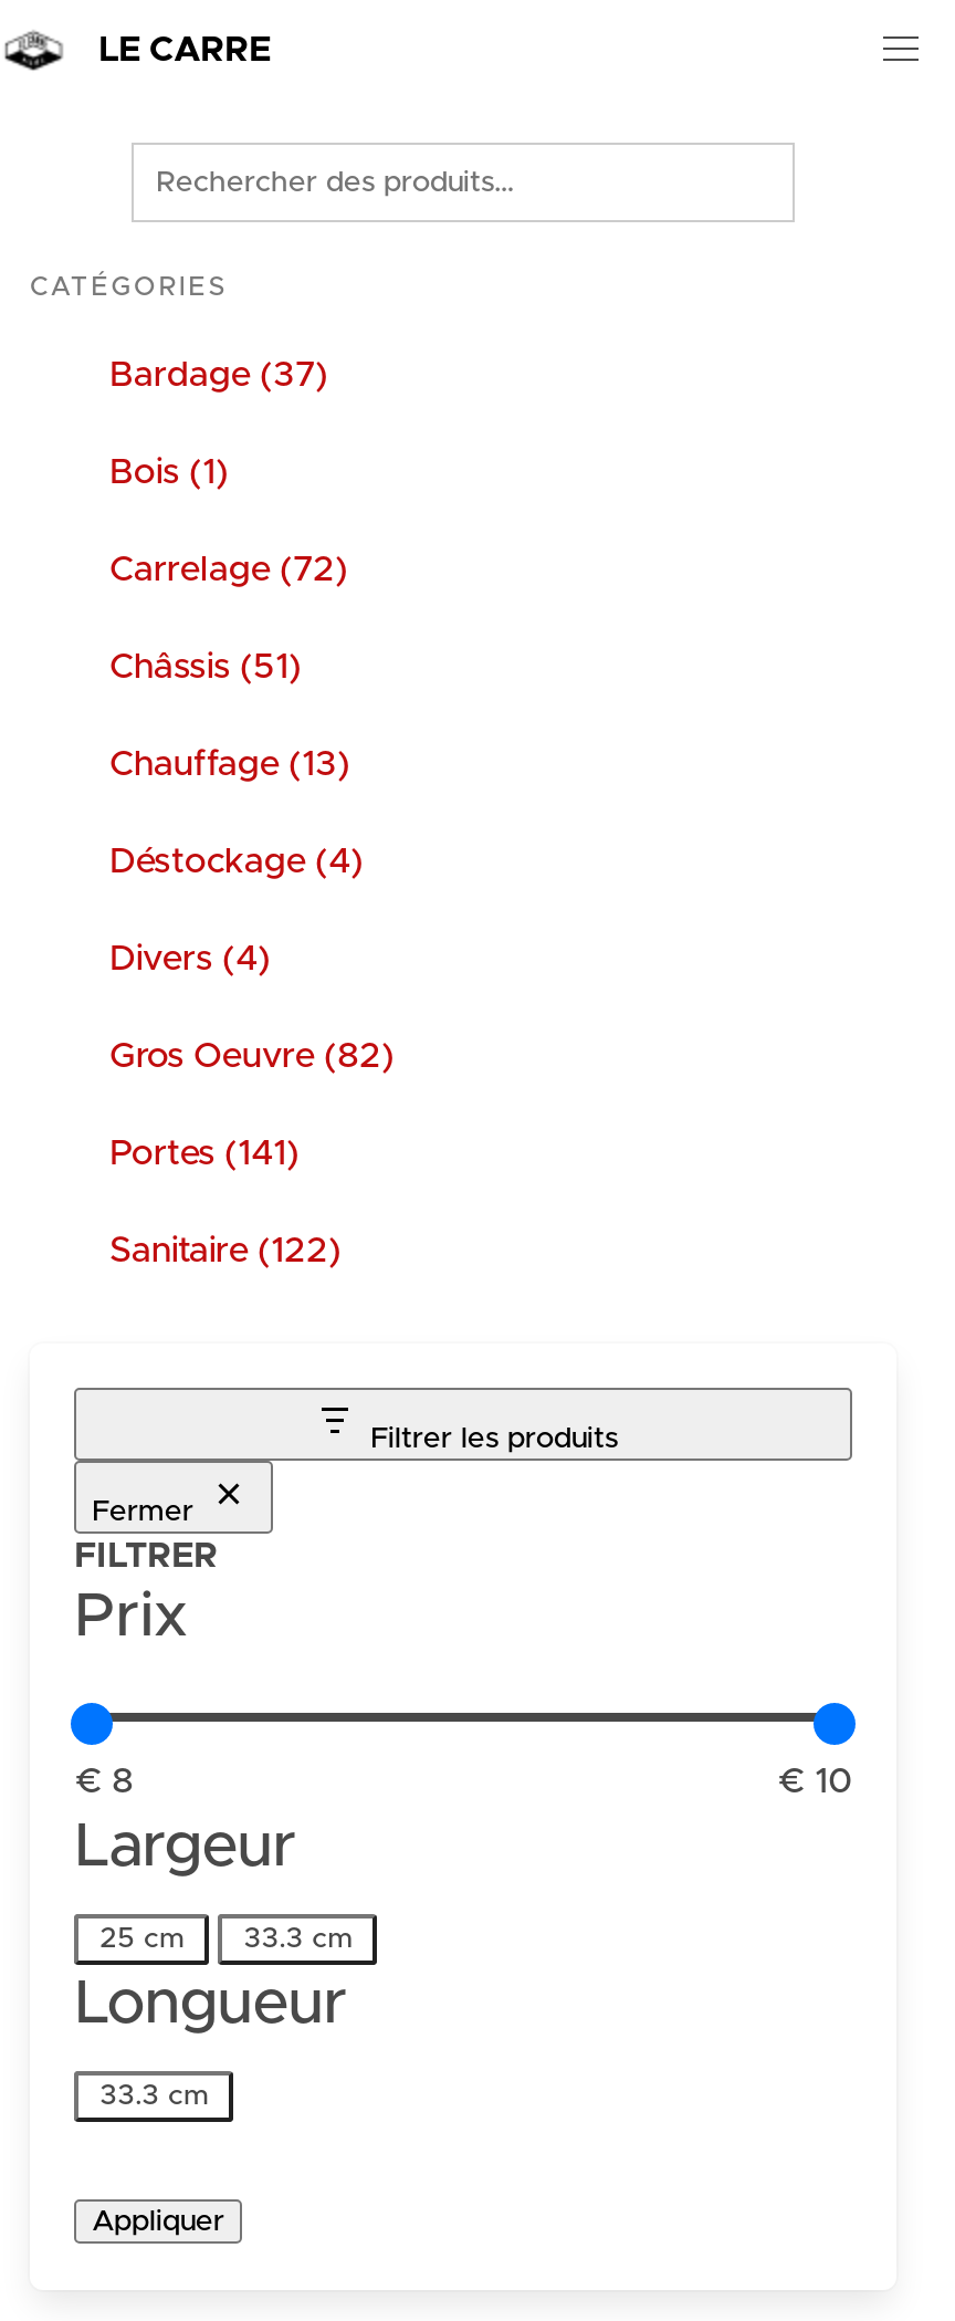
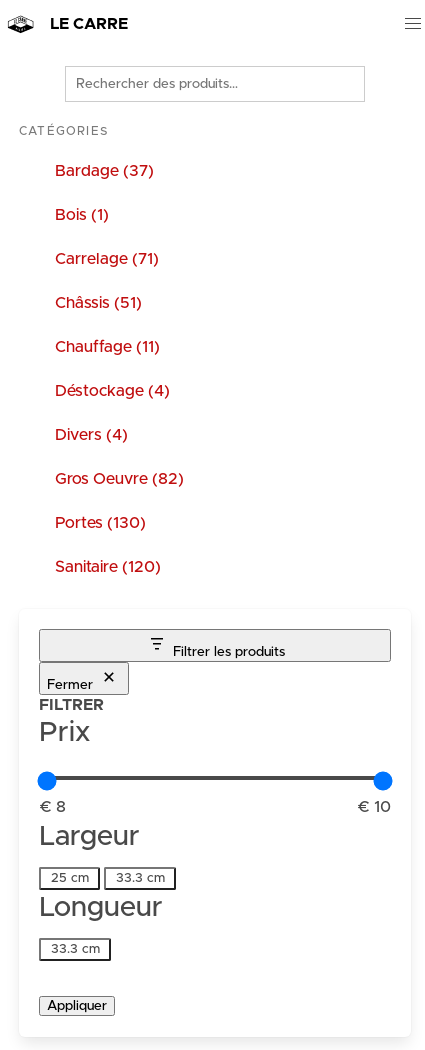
[109,552,348,587] Carrelage (72) -> [55,251,159,267] Carrelage (71)
[109,746,350,782] Chauffage (13) -> [55,339,160,355] Chauffage (11)
[109,1136,300,1171] Portes (141) -> [55,515,146,531] Portes (130)
[109,1233,342,1268] Sanitaire (122) -> [55,559,161,575] Sanitaire (120)

